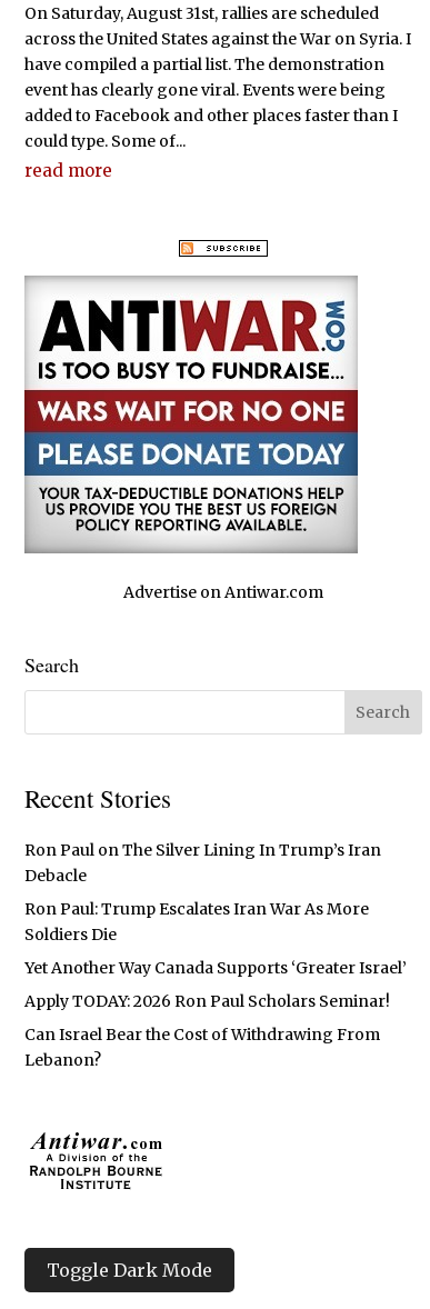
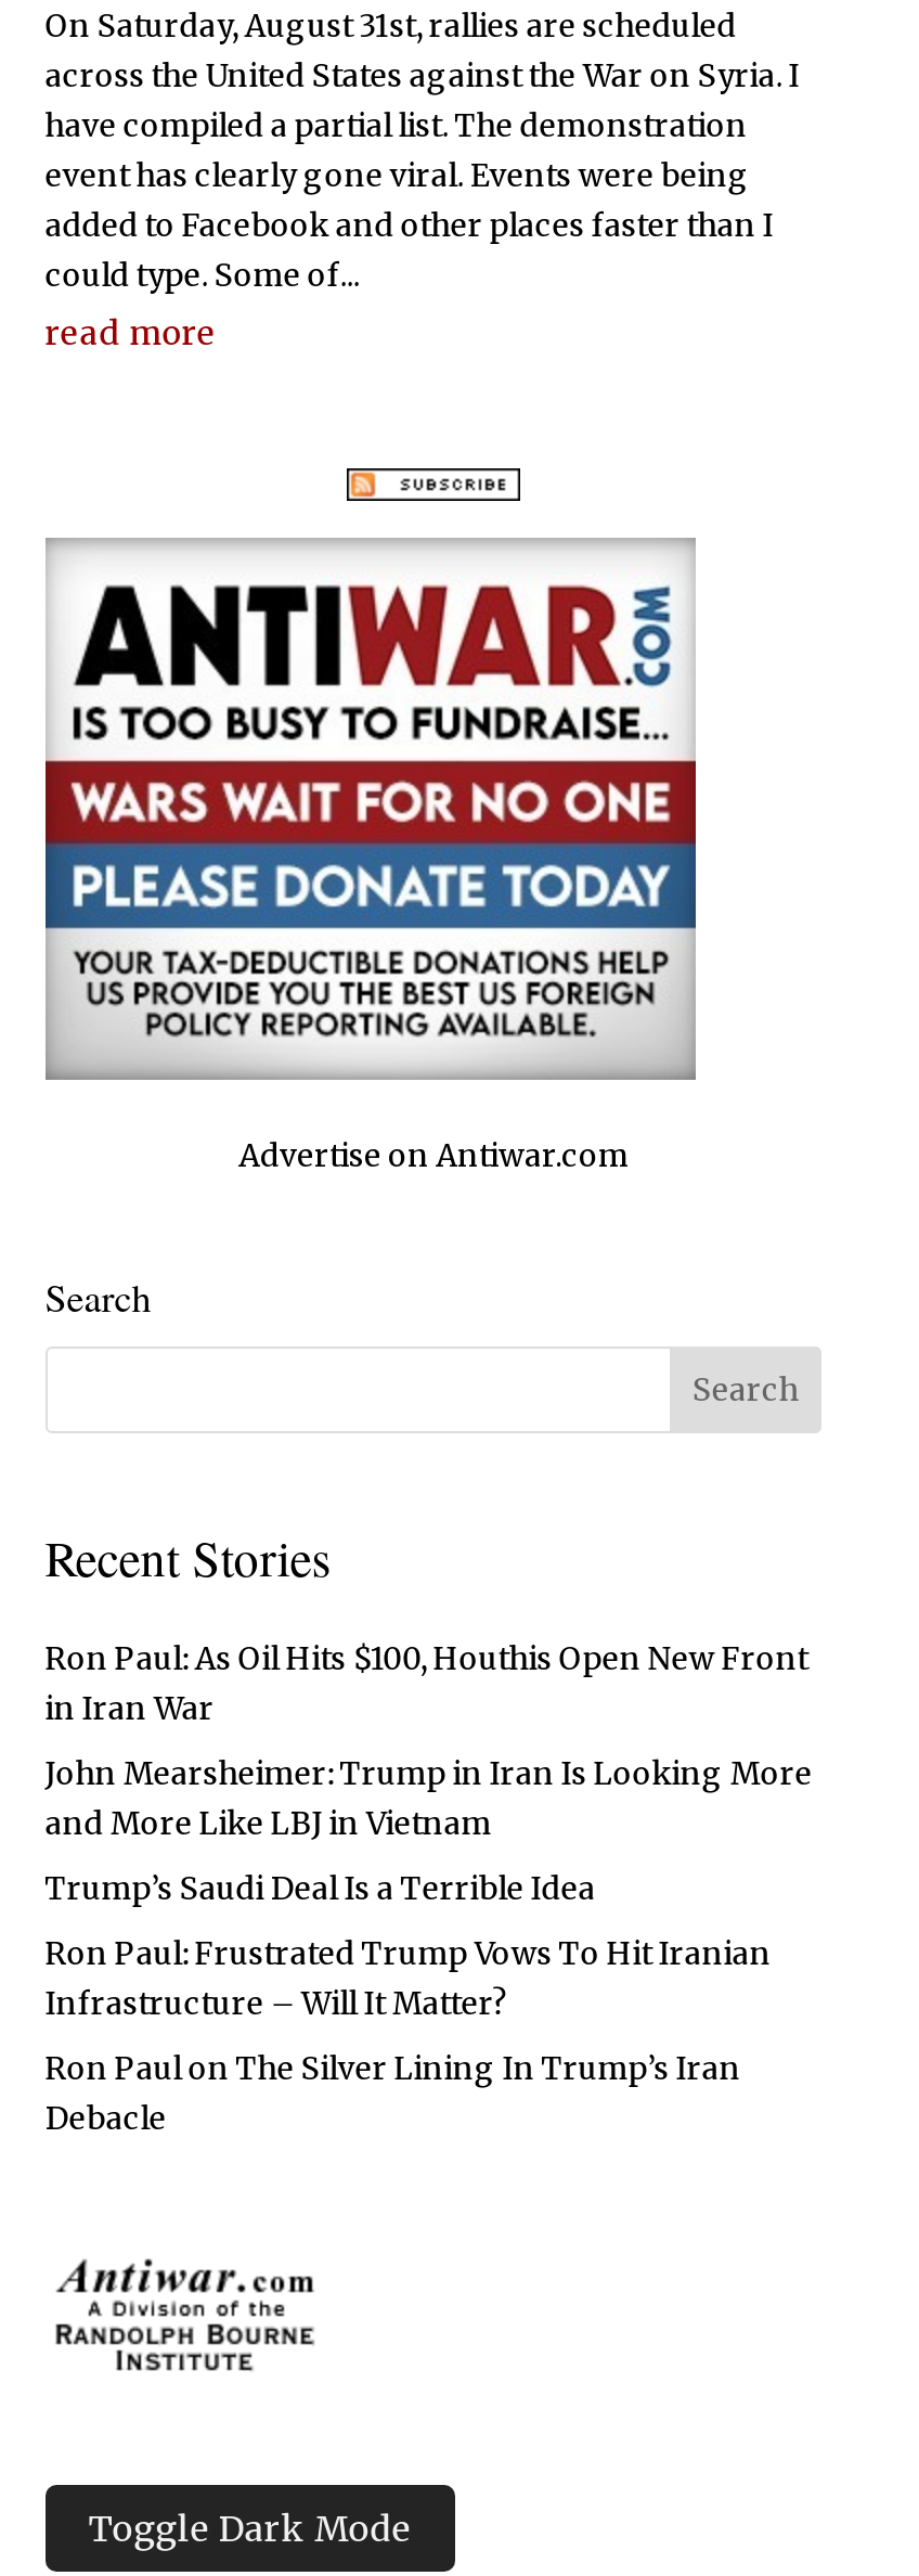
none -> [45,1640,812,2024] Ron Paul: As Oil Hits $100, Houthis Open New Front | in Iran War | John Mearsheimer: Trump in Iran Is Looking More | and More Like LBJ in Vietnam | Trump’s Saudi Deal Is a Terrible Idea | Ron Paul: Frustrated Trump Vows To Hit Iranian | Infrastructure – Will It Matter?
moved [24,840,381,886] -> [45,2050,741,2139]: Ron Paul on The Silver Lining In Trump’s Iran | Debacle
[24,899,406,1070] Ron Paul: Trump Escalates Iran War As More | Soldiers Die | Yet Another Way Canada Supports ‘Greater Israel’ | Apply TODAY: 2026 Ron Paul Scholars Seminar! | Can Israel Bear the Cost of Withdrawing From | Lebanon? -> none

